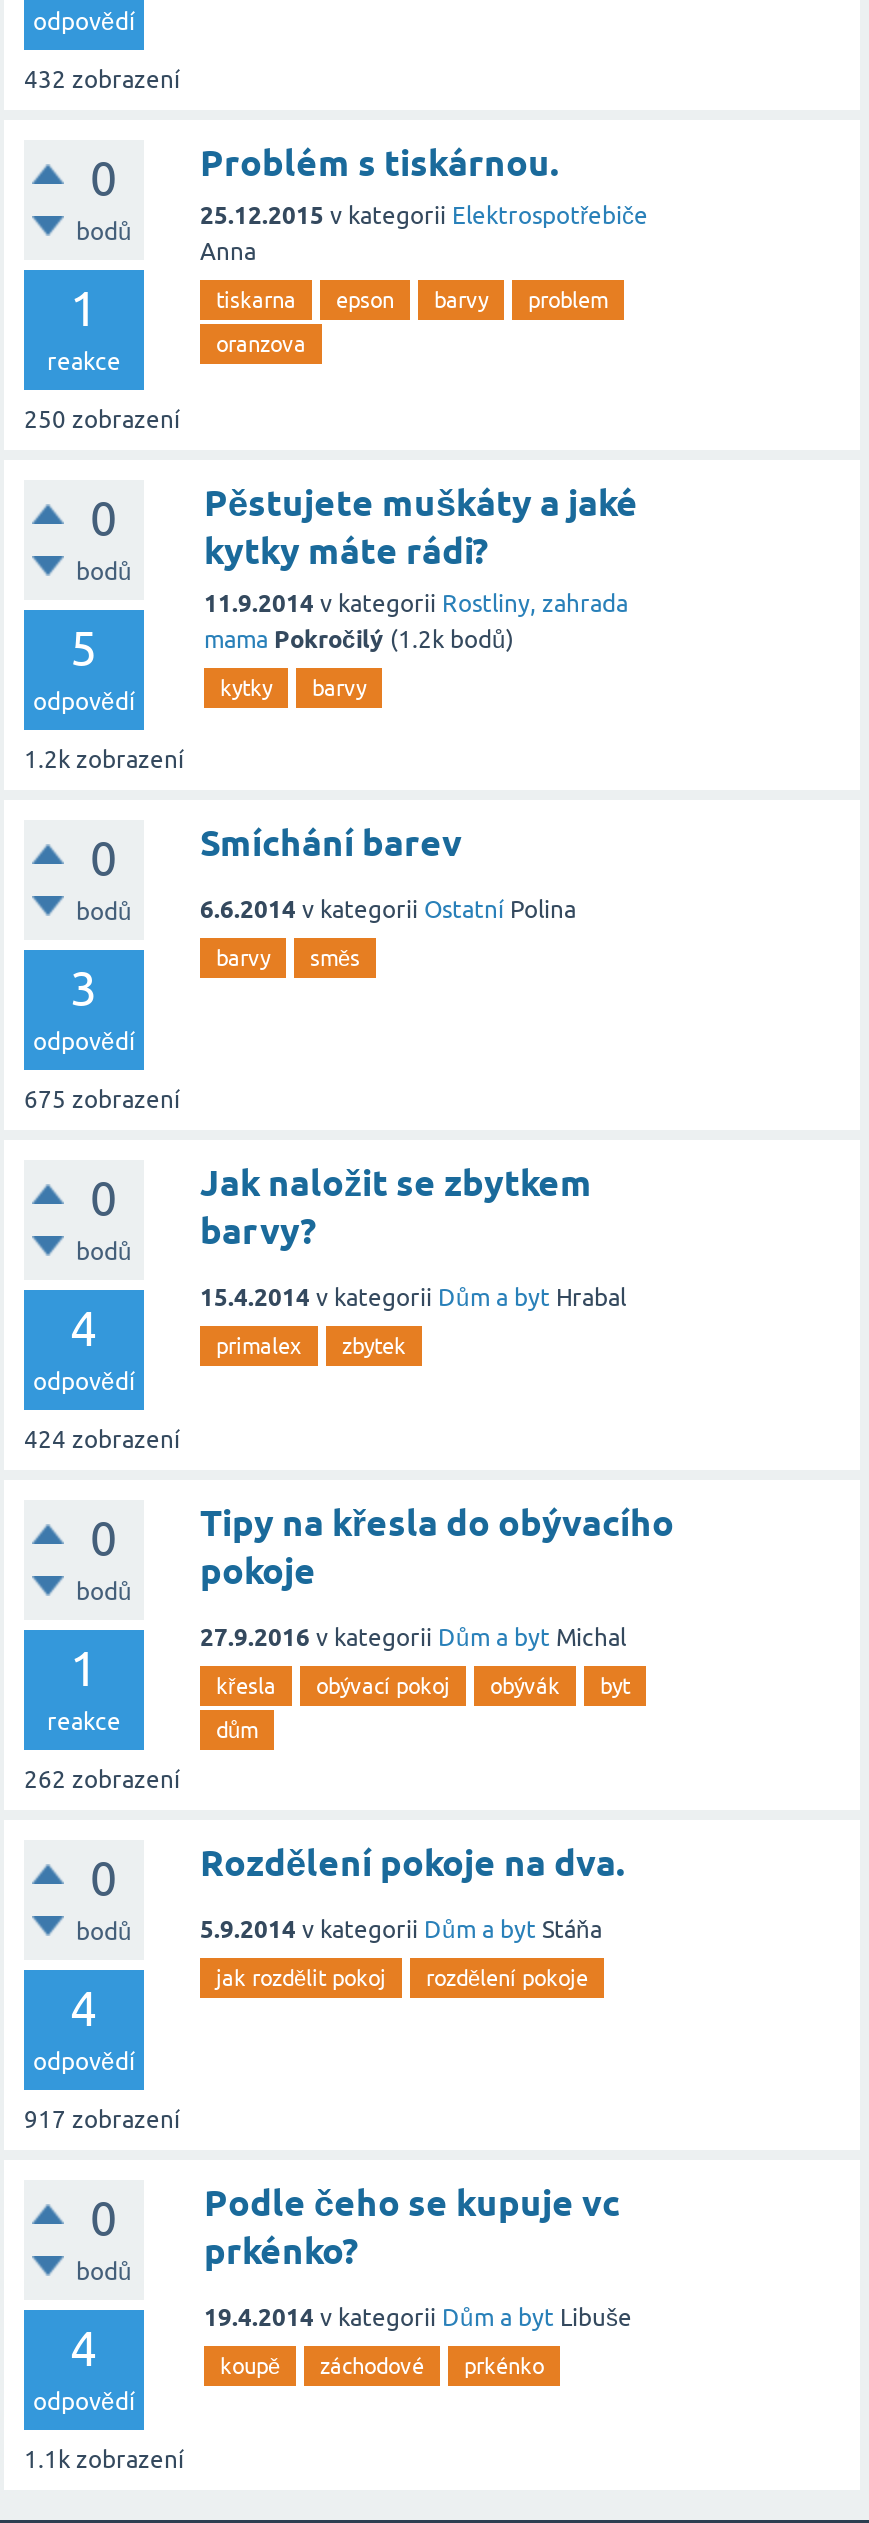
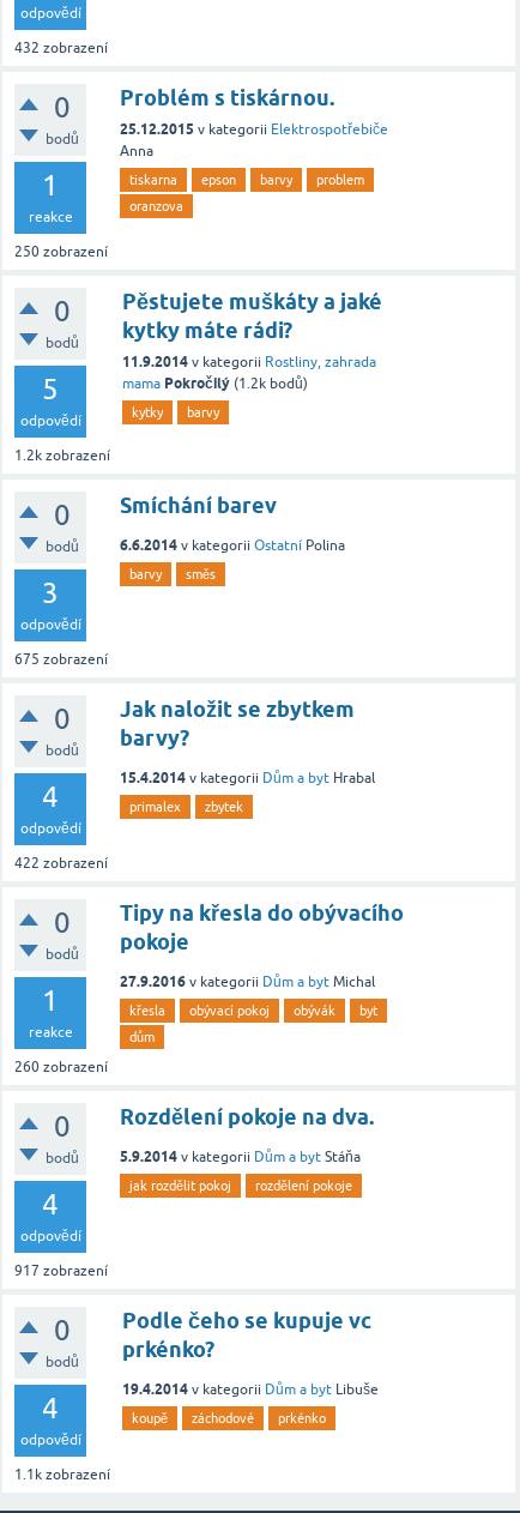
[24,1426,180,1454] 424 zobrazení -> [14,855,108,872] 422 zobrazení
[24,1766,180,1794] 262 zobrazení -> [14,1059,108,1075] 260 zobrazení

